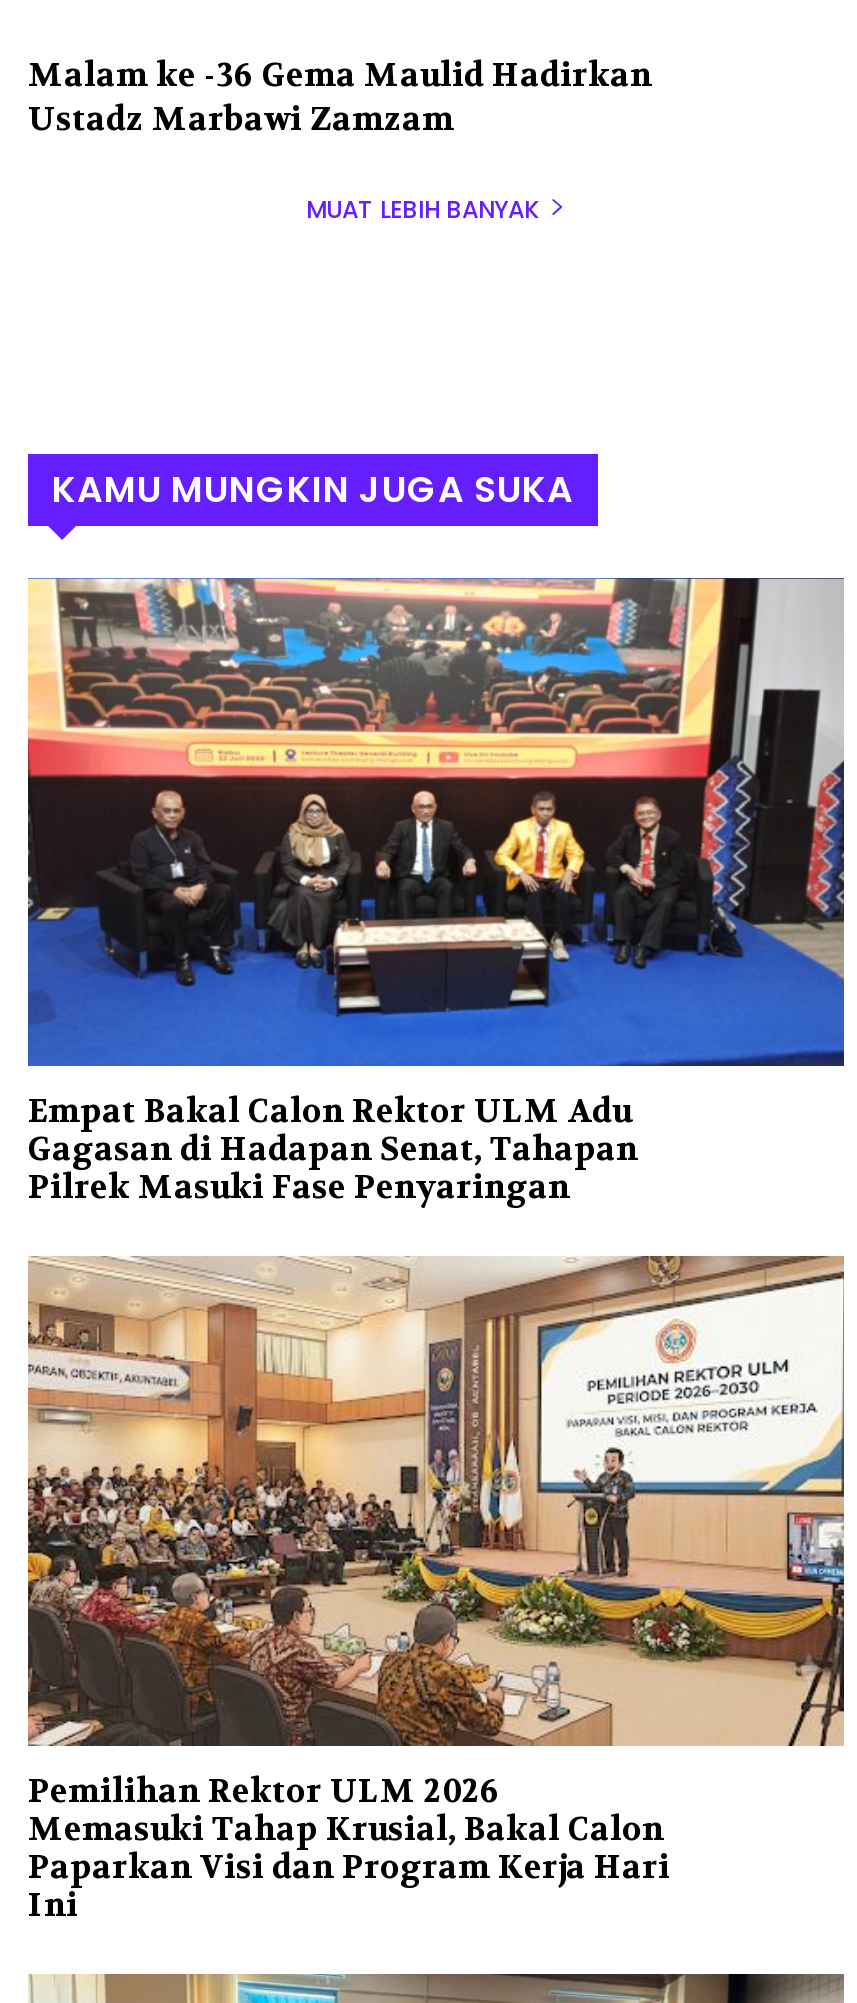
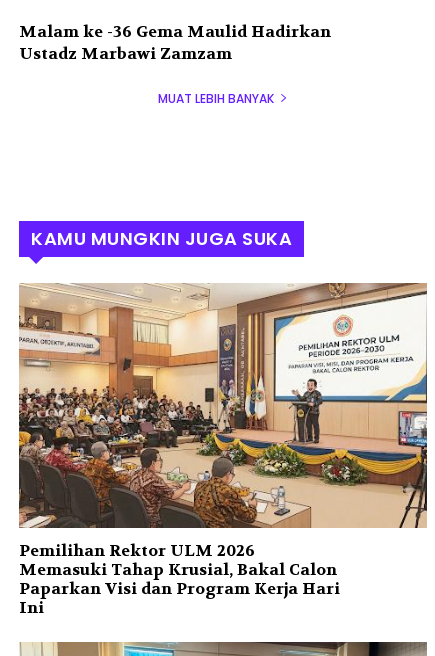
[26,577,846,1209] [image] | Empat Bakal Calon Rektor ULM Adu | Gagasan di Hadapan Senat, Tahapan | Pilrek Masuki Fase Penyaringan -> none

